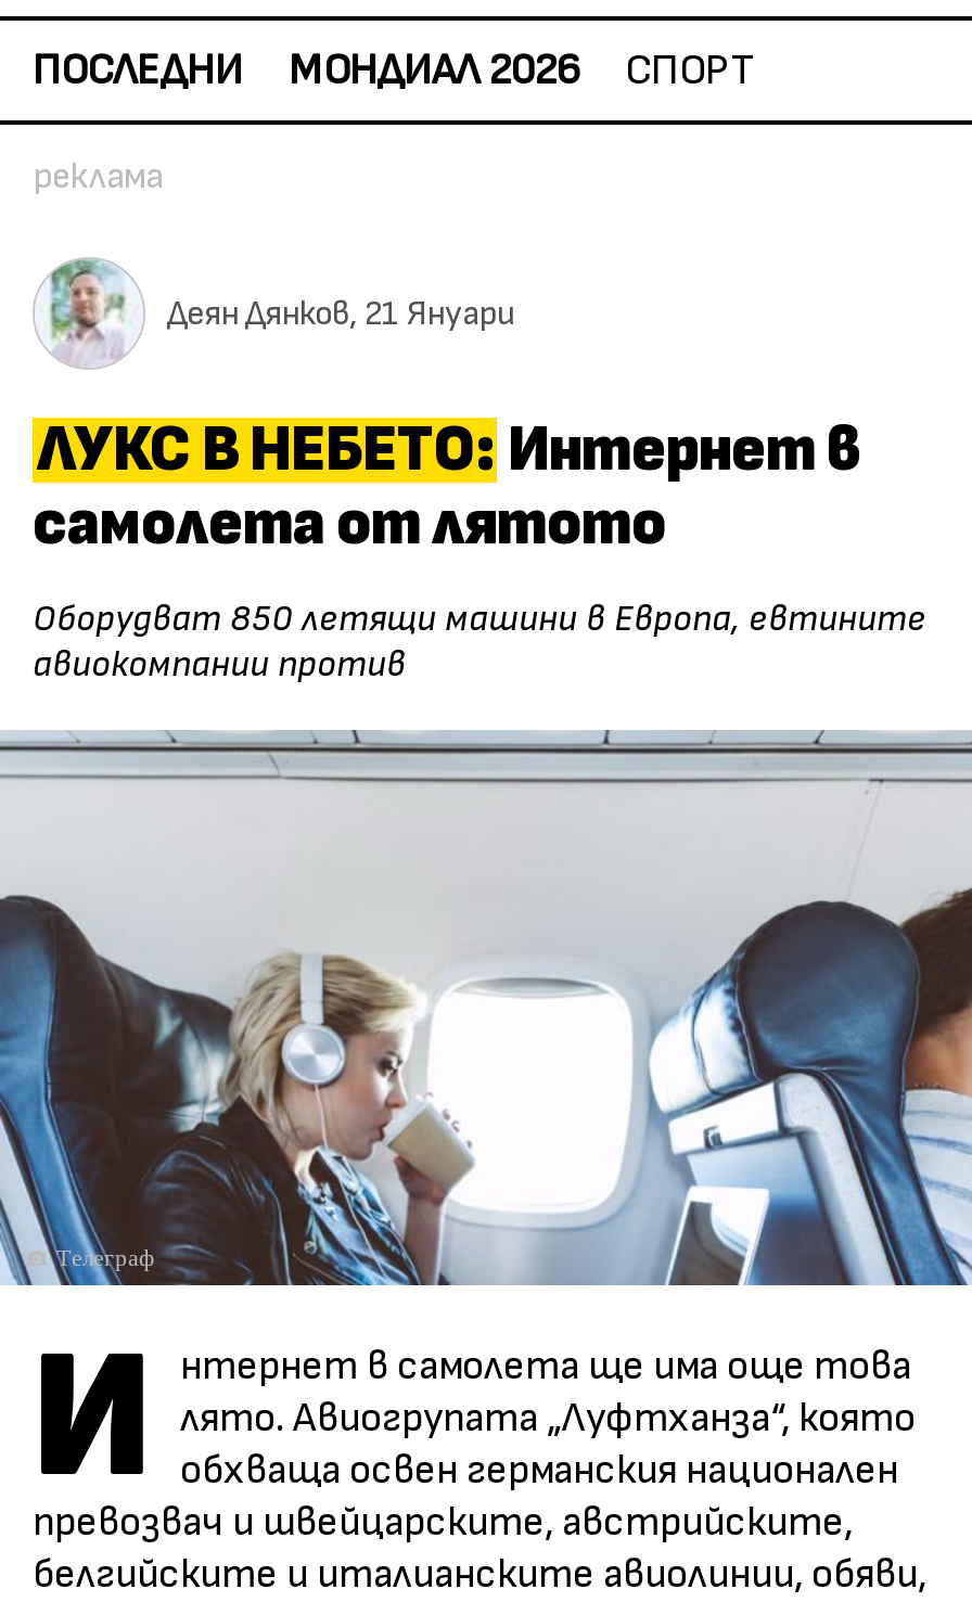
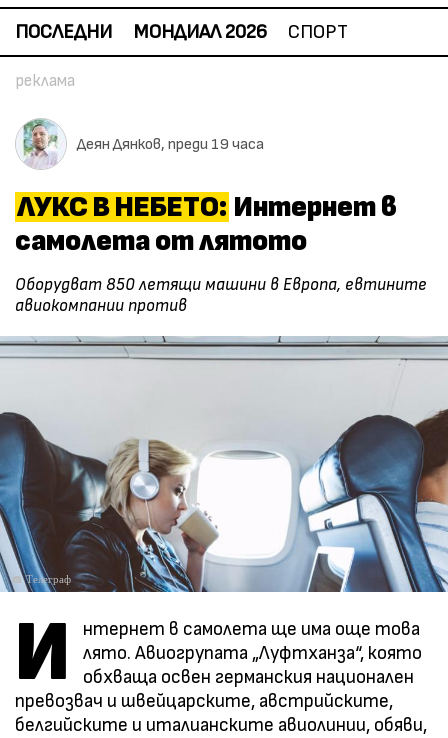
[167,295,514,330] Деян Дянков, 21 Януари -> [77,135,264,151] Деян Дянков, преди 19 часа

